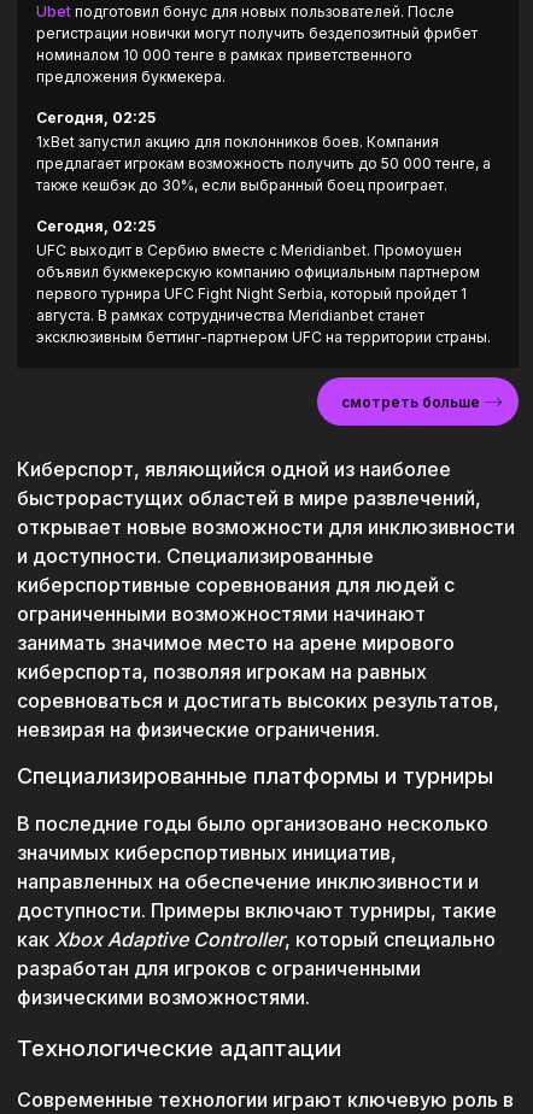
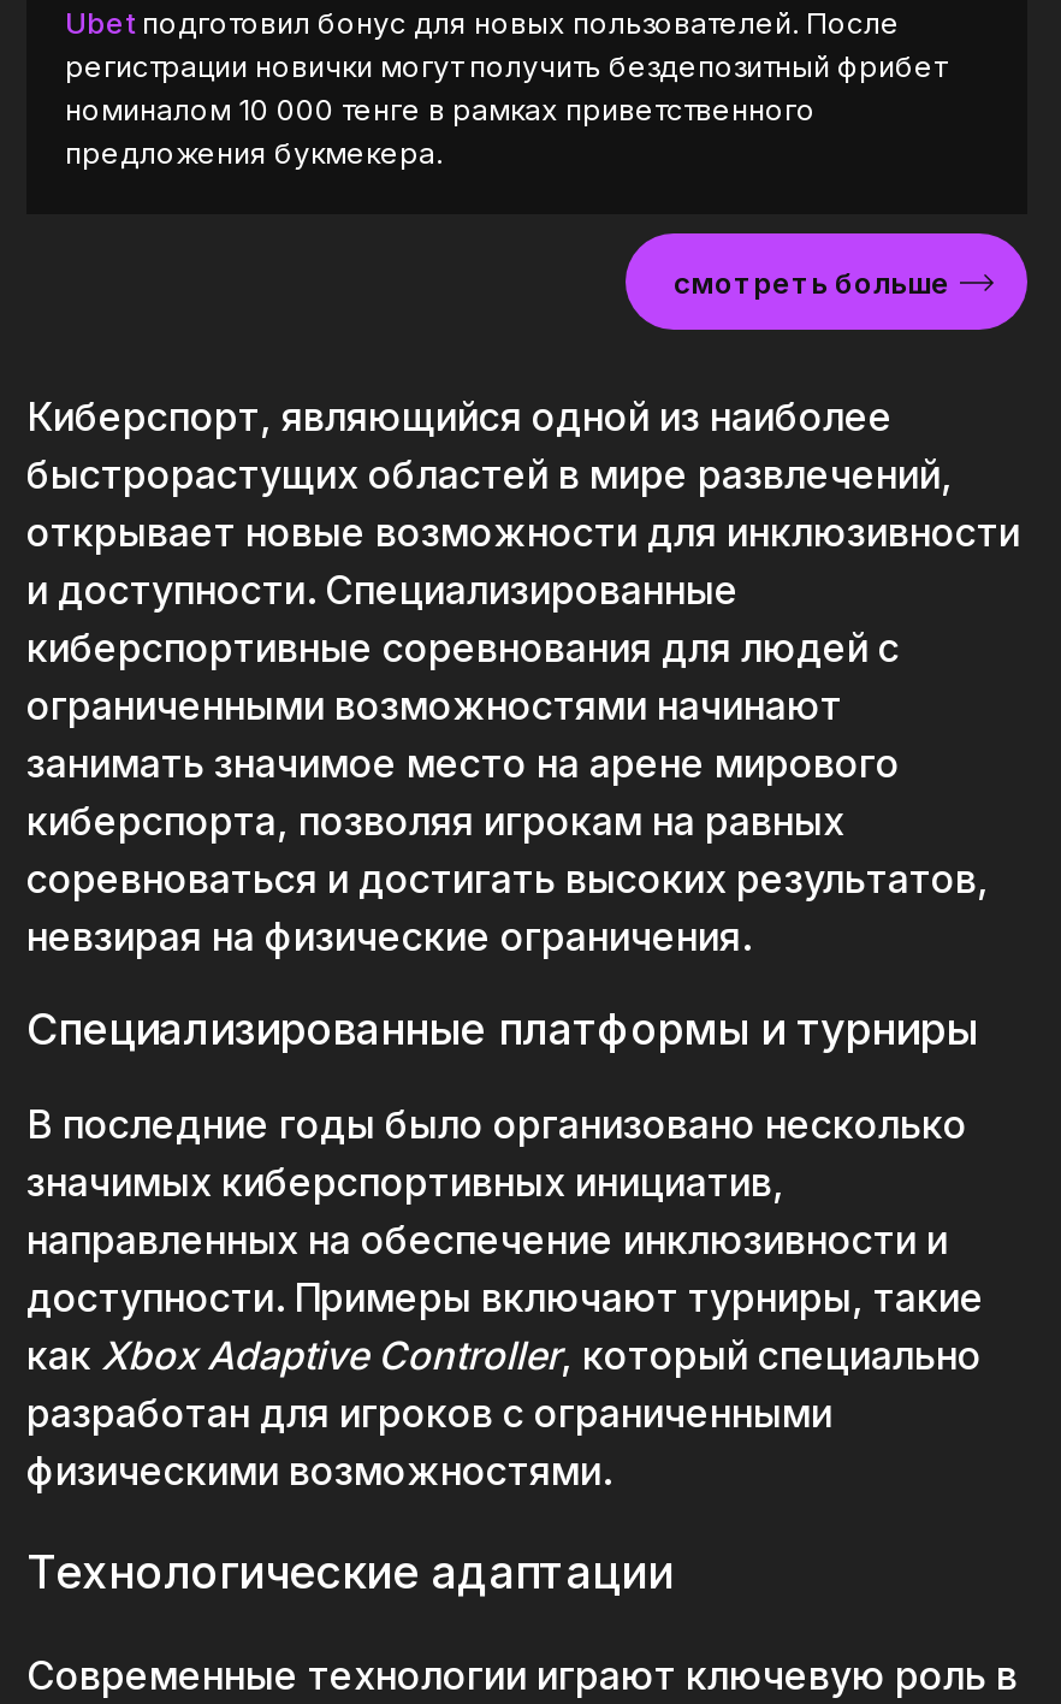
[36,109,491,346] Сегодня, 02:25 | 1xBet запустил акцию для поклонников боев. Компания | предлагает игрокам возможность получить до 50 000 тенге, а | также кешбэк до 30%, если выбранный боец проиграет. | Сегодня, 02:25 | UFC выходит в Сербию вместе с Meridianbet. Промоушен | объявил букмекерскую компанию официальным партнером | первого турнира UFC Fight Night Serbia, который пройдет 1 | августа. В рамках сотрудничества Meridianbet станет | эксклюзивным беттинг-партнером UFC на территории страны. -> none

